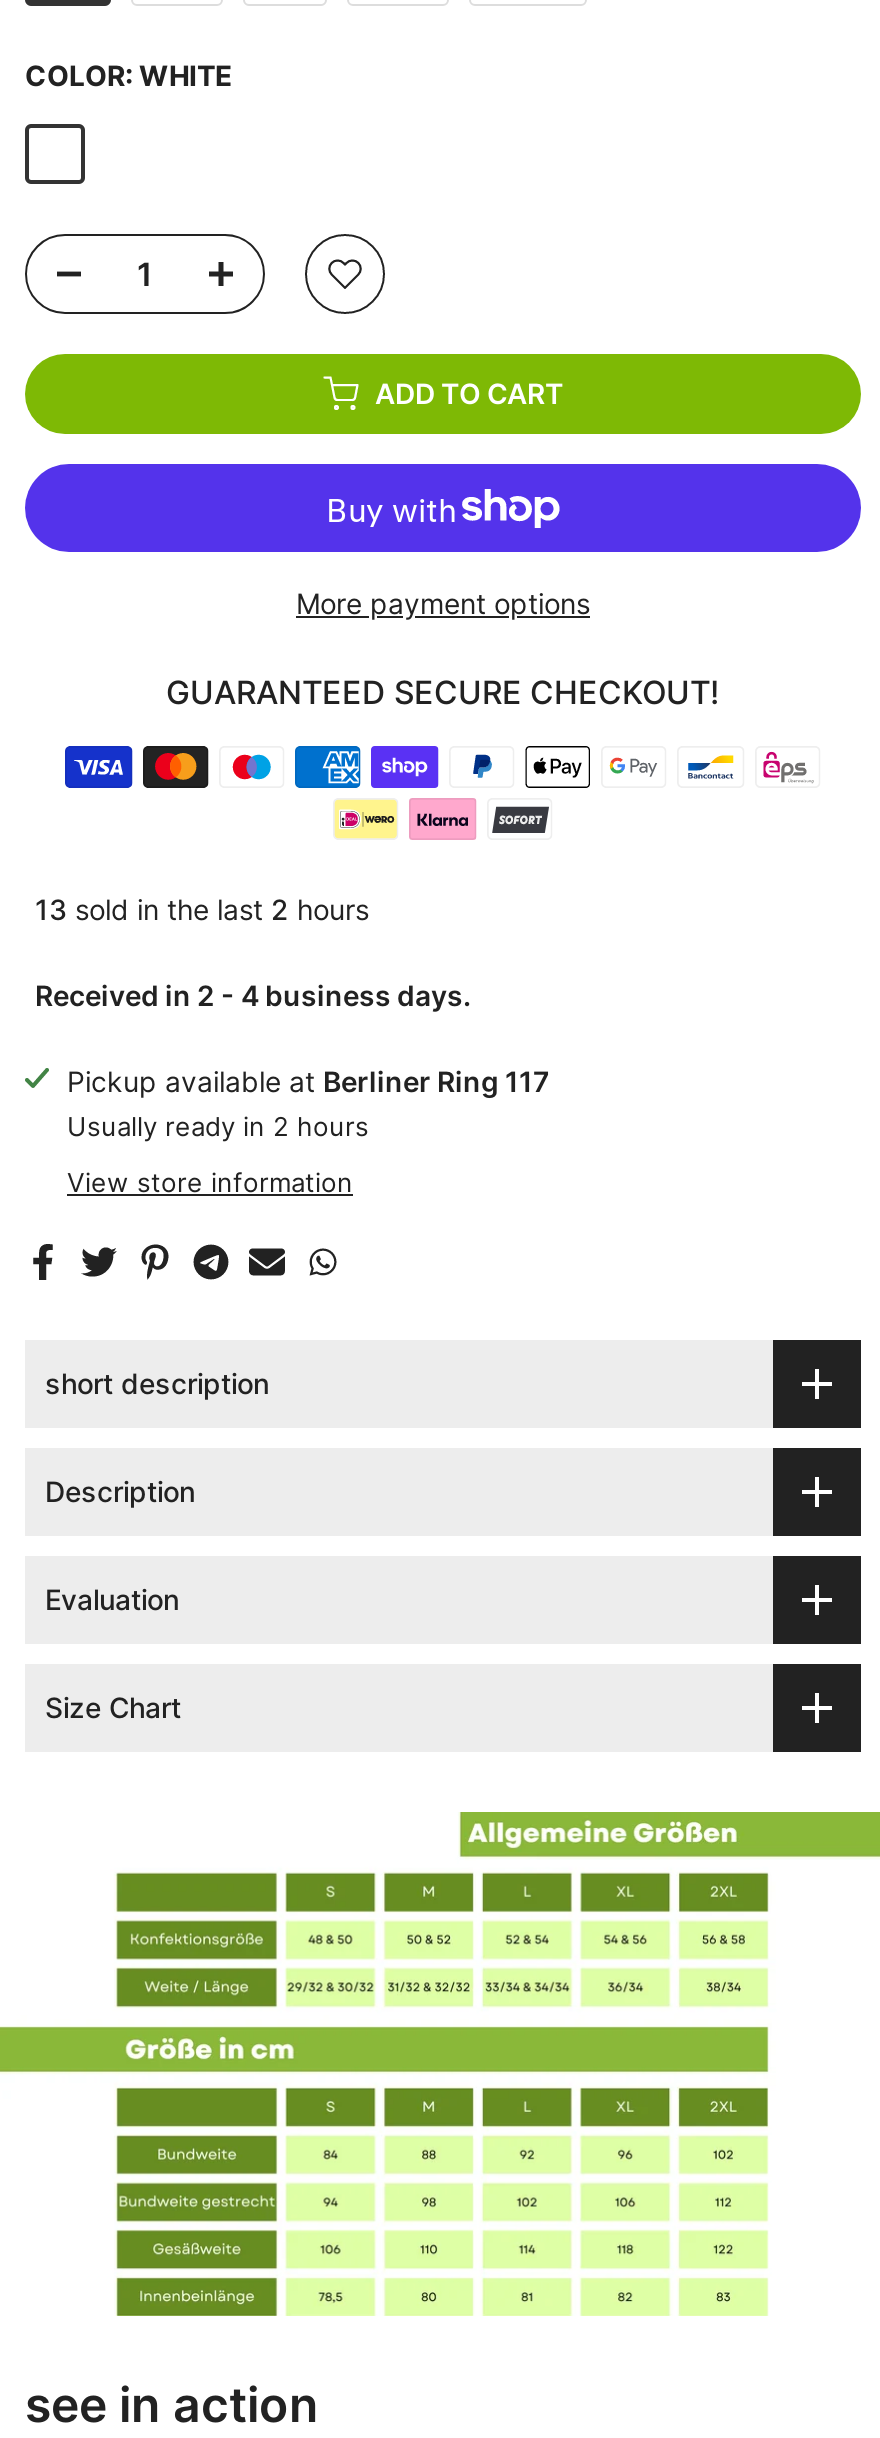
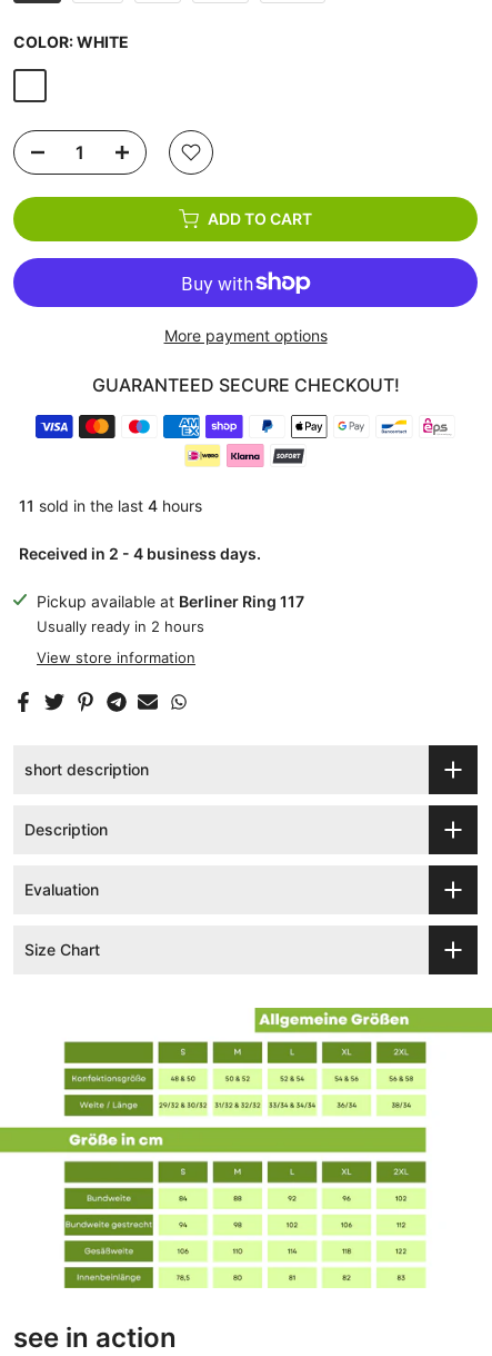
[35,891,369,925] 13 sold in the last 2 hours -> [19,496,202,515] 11 sold in the last 4 hours

